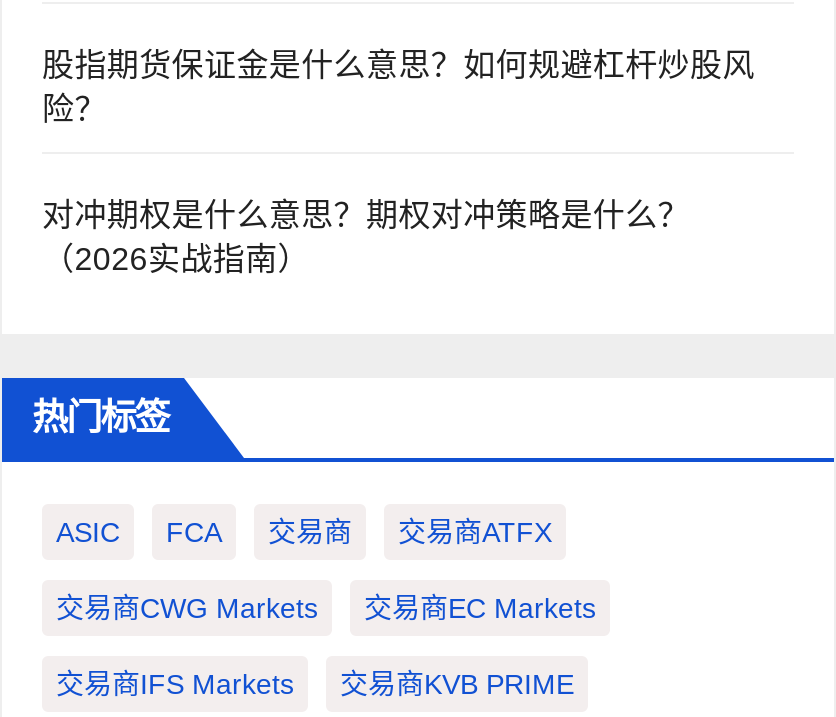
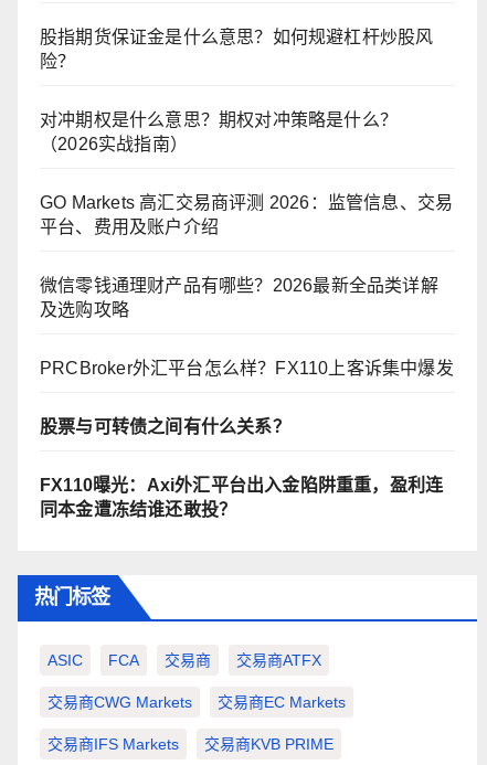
none -> [40,194,454,519] GO Markets 高汇交易商评测 2026：监管信息、交易 | 平台、费用及账户介绍 | 微信零钱通理财产品有哪些？2026最新全品类详解 | 及选购攻略 | PRCBroker外汇平台怎么样？FX110上客诉集中爆发 | 股票与可转债之间有什么关系？ | FX110曝光：Axi外汇平台出入金陷阱重重，盈利连 | 同本金遭冻结谁还敢投？

